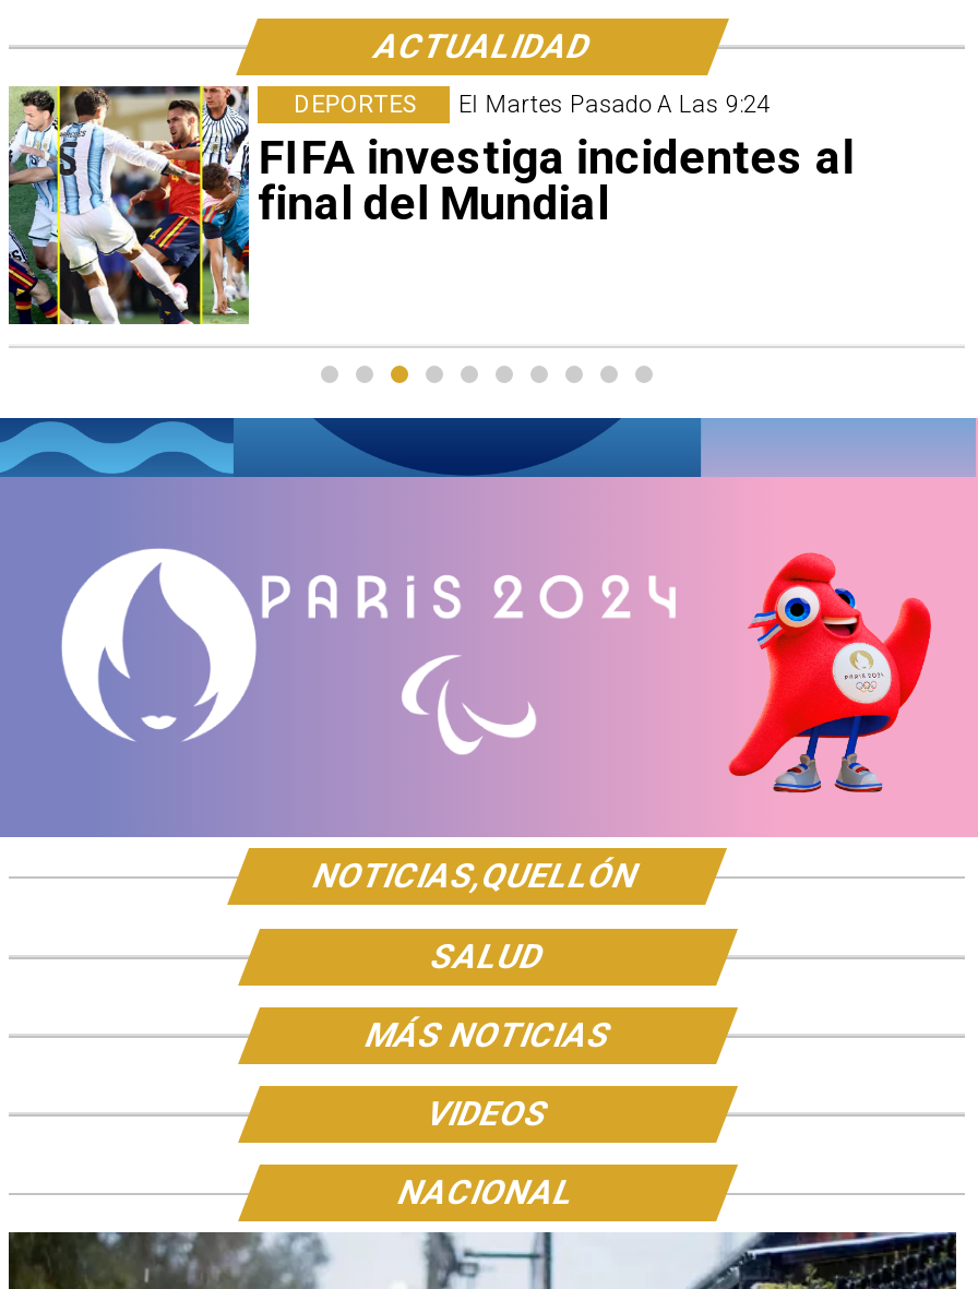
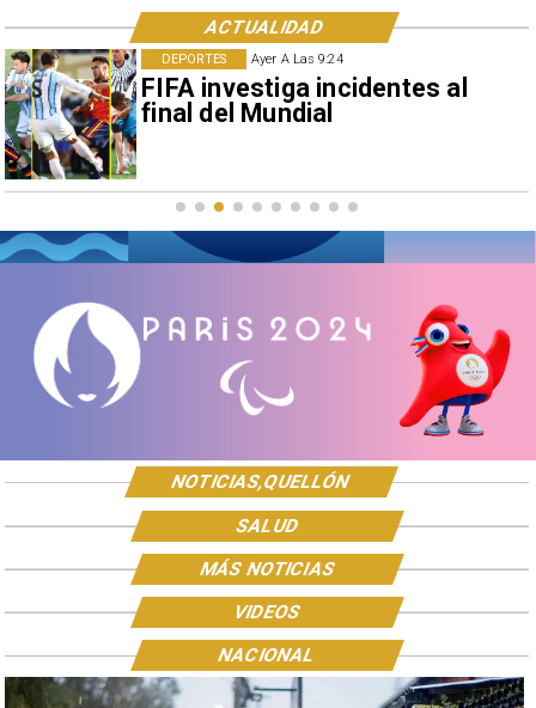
[459,89,770,118] El Martes Pasado A Las 9:24 -> [251,51,343,66] Ayer A Las 9:24

